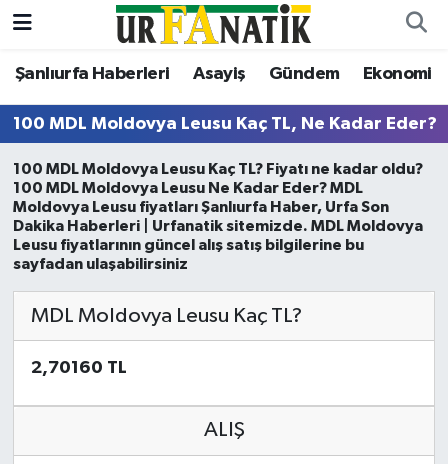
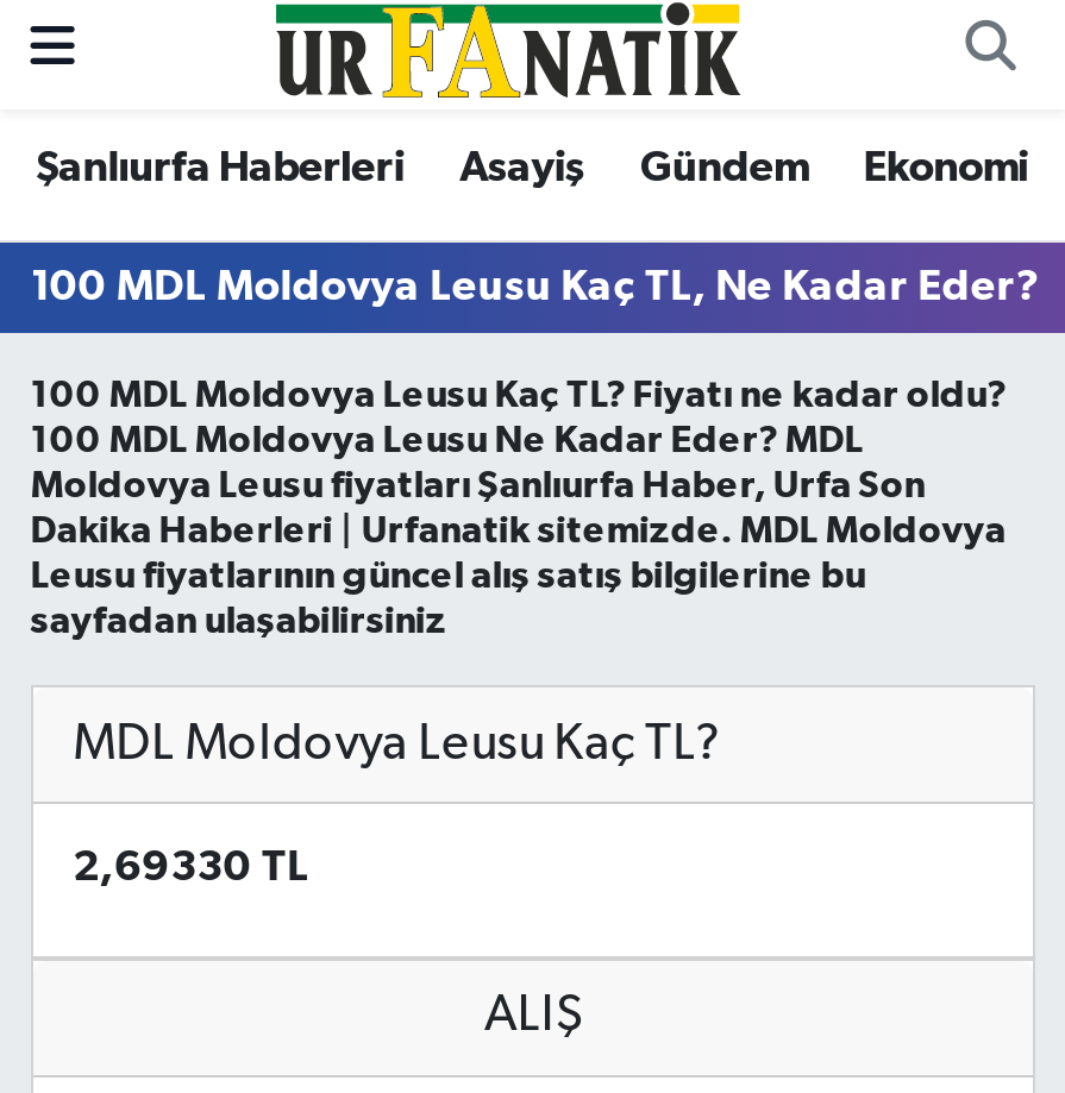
[31,359,127,377] 2,70160 TL -> [73,848,309,891] 2,69330 TL

